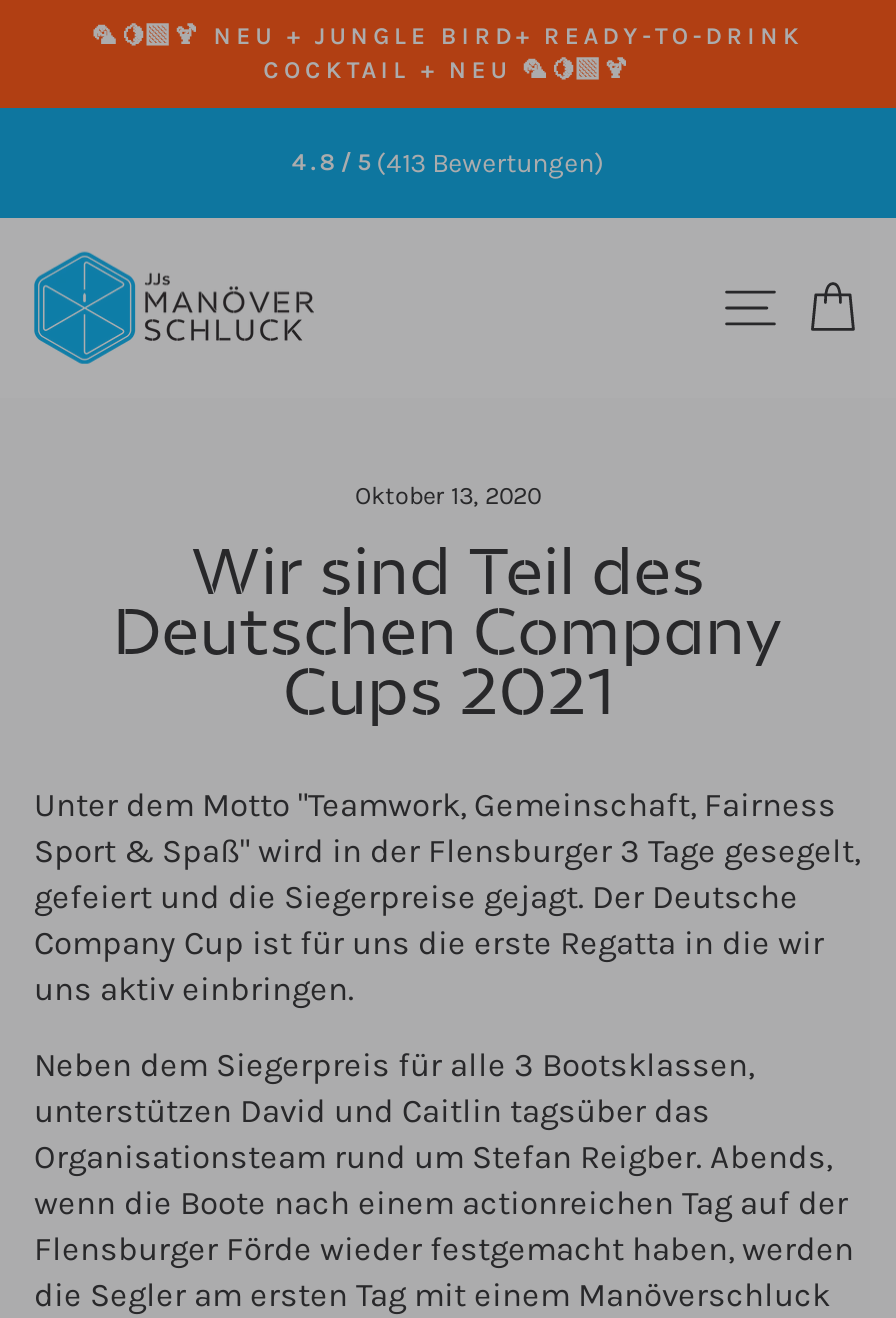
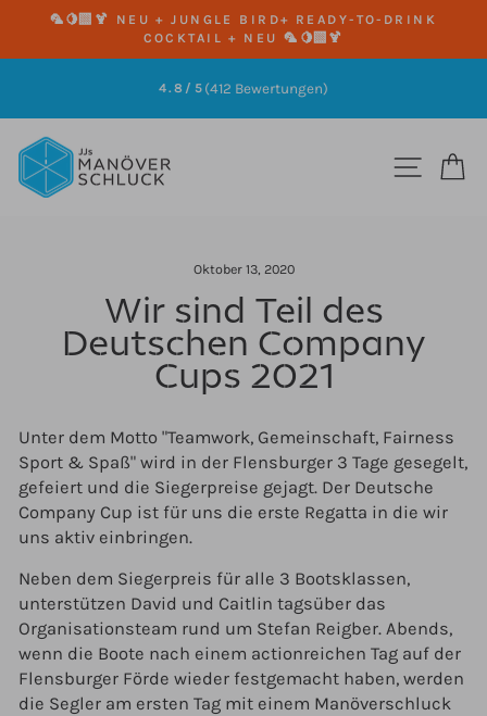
[292,147,604,177] 4.8/5 (413 Bewertungen) -> [159,80,328,96] 4.8/5 (412 Bewertungen)

